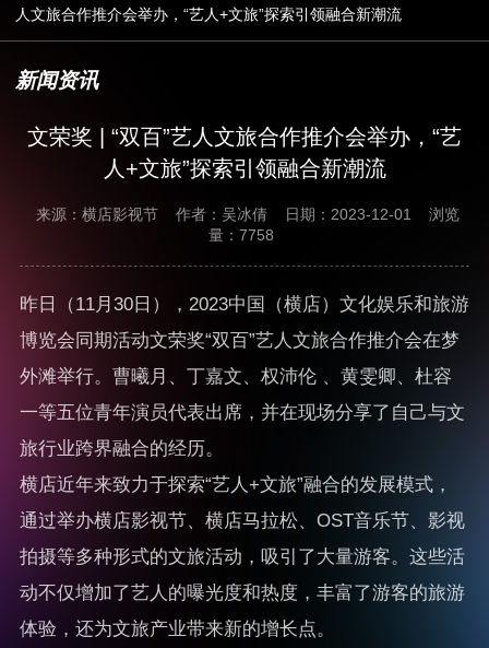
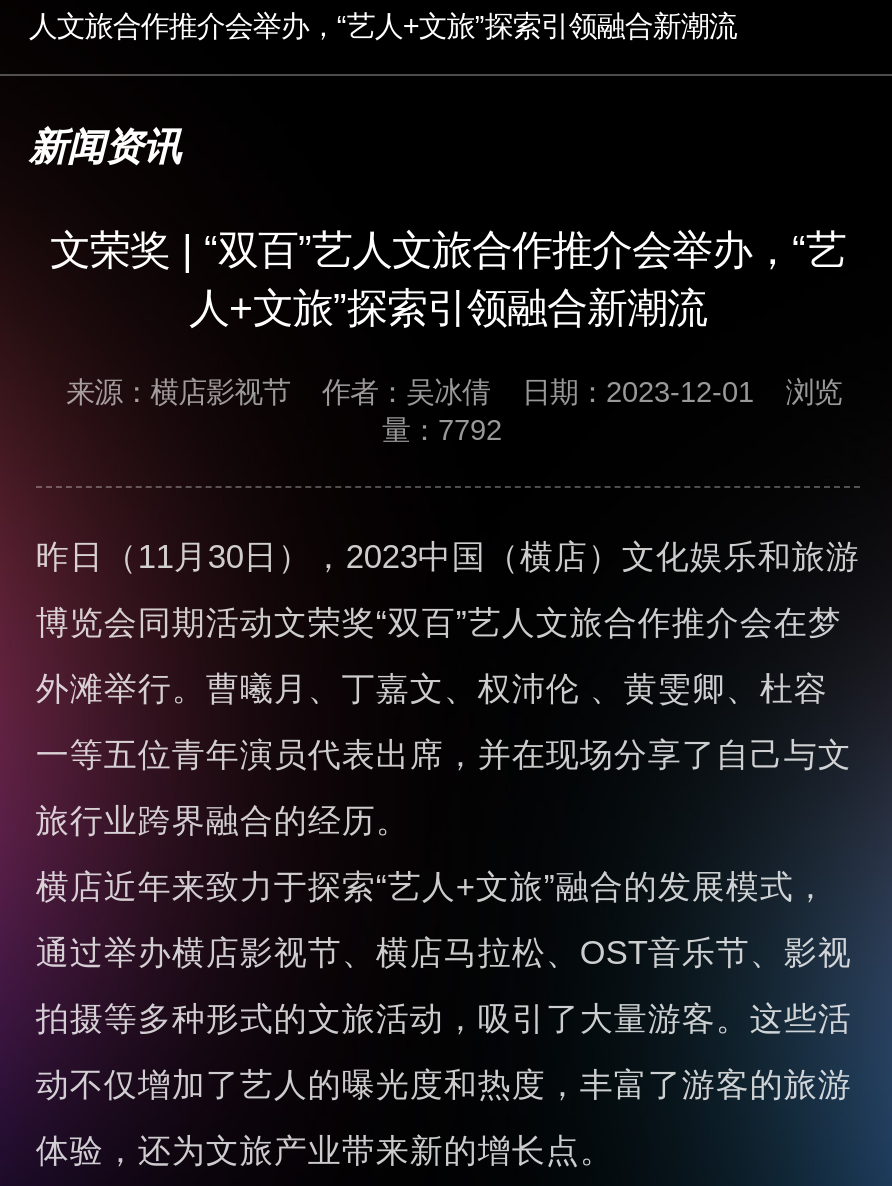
[208,226,274,244] 量：7758 -> [382,414,502,446] 量：7792

